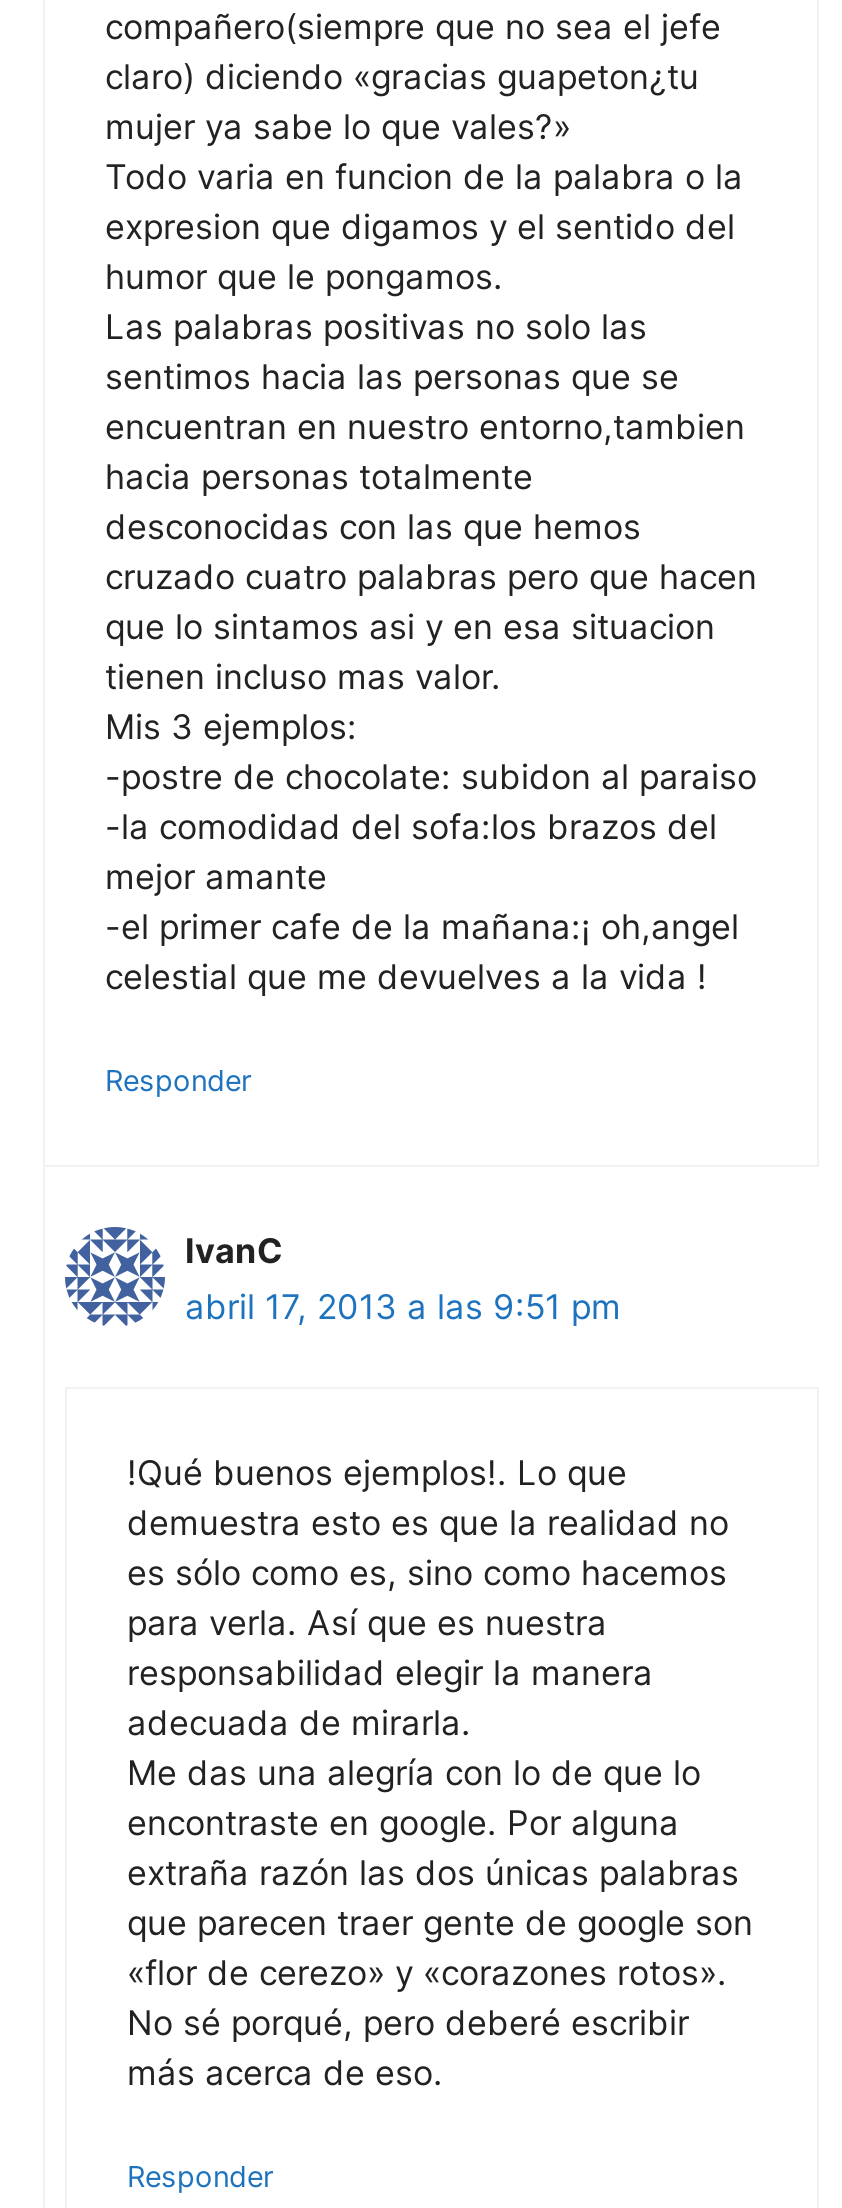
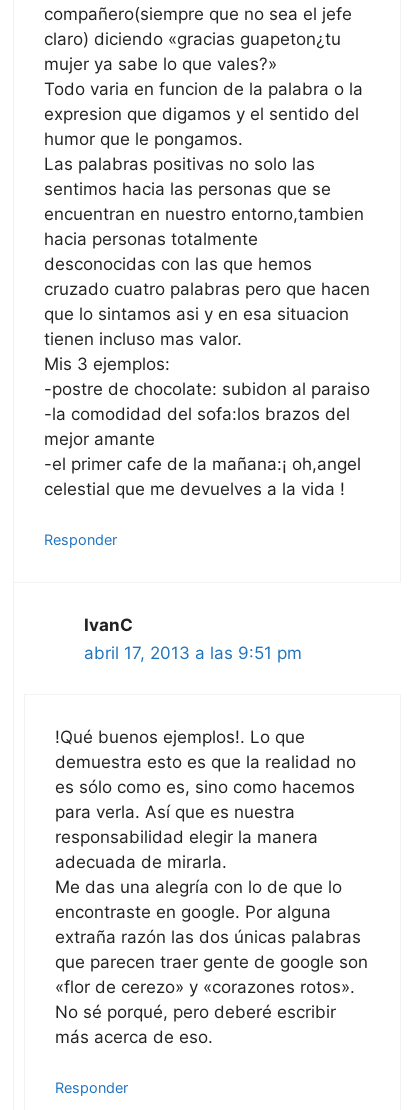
[63,1224,167,1328] [image] -> none

